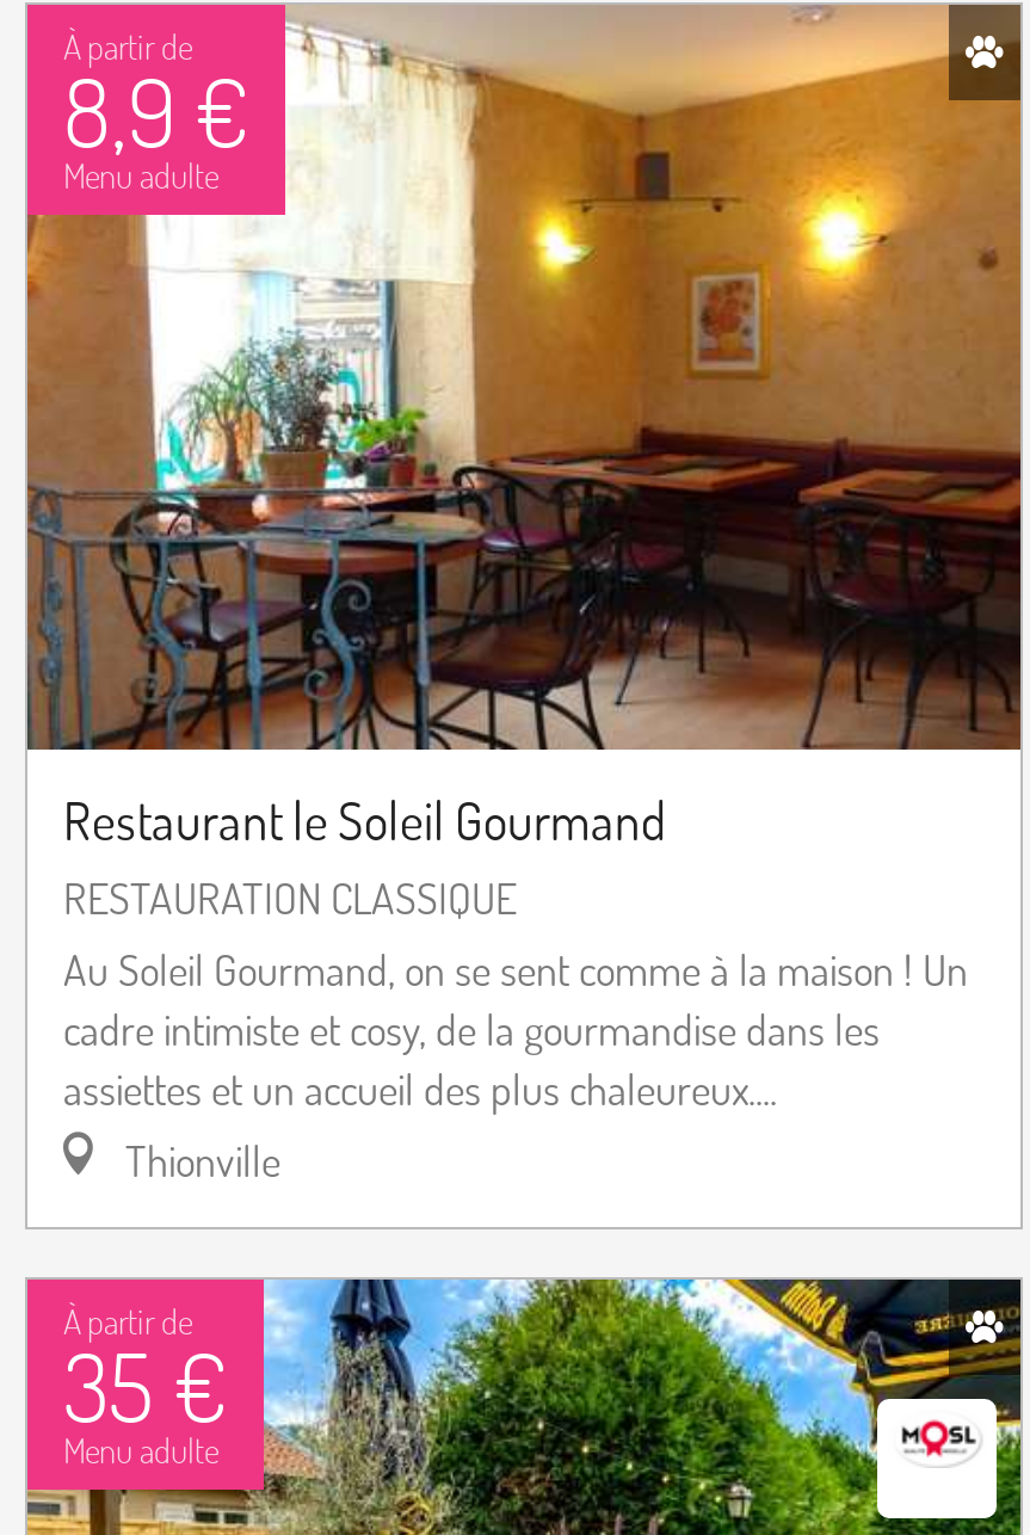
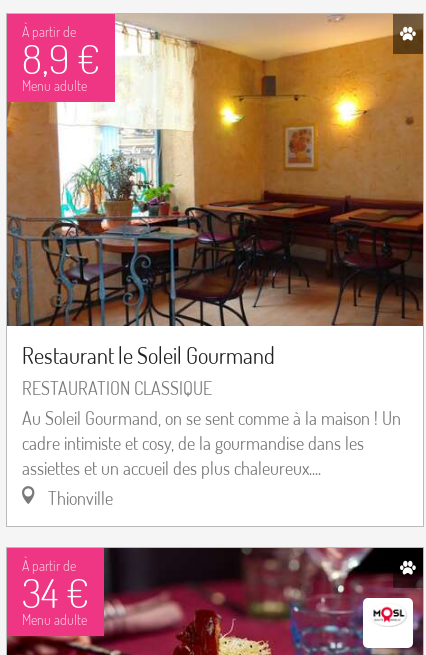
[63,1325,228,1444] 35 € -> [22,567,89,617] 34 €

